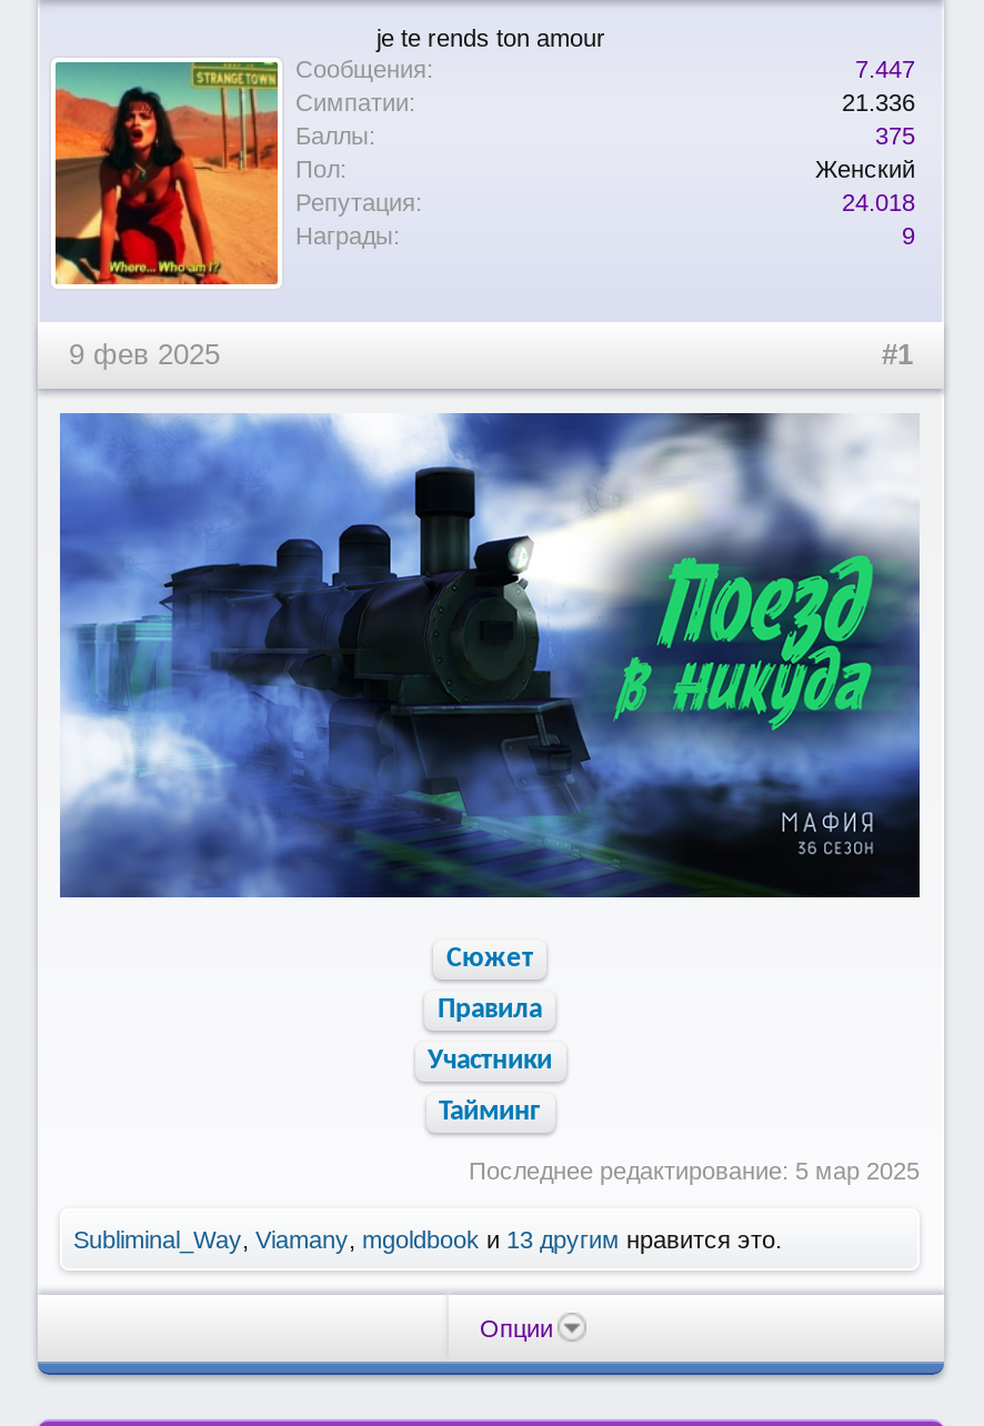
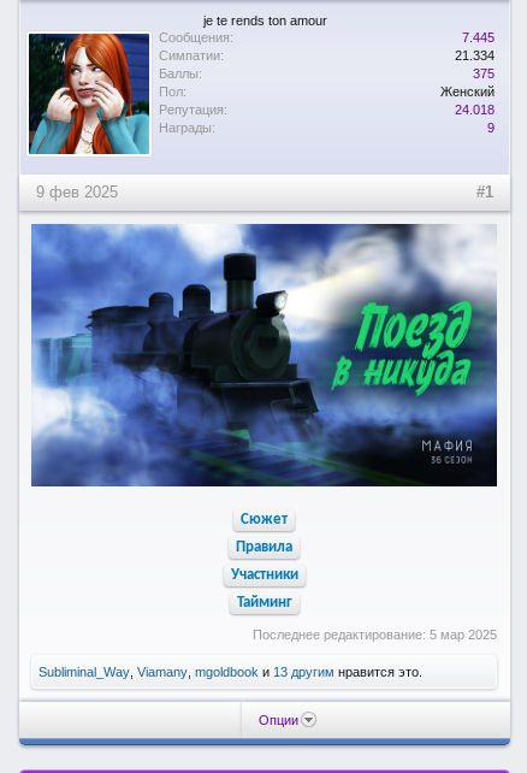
[53,60,280,287] [image] -> [28,33,150,155] [image]
[855,56,915,82] 7.447 -> [462,30,495,45] 7.445
[842,89,915,116] 21.336 -> [455,48,495,63] 21.334

